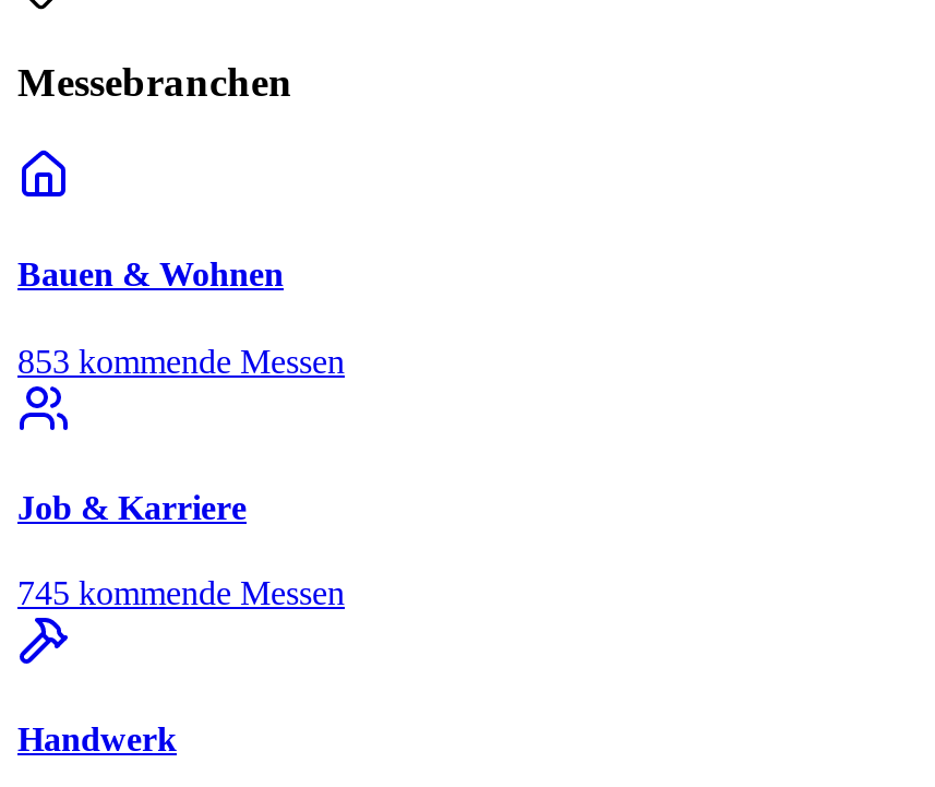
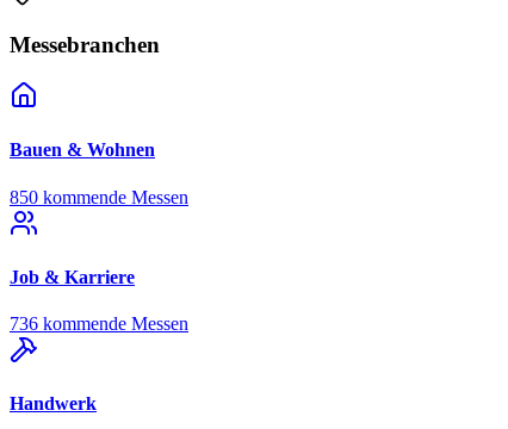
[17,342,345,379] 853 kommende Messen -> [10,186,188,207] 850 kommende Messen
[17,574,345,611] 745 kommende Messen -> [10,314,188,334] 736 kommende Messen

